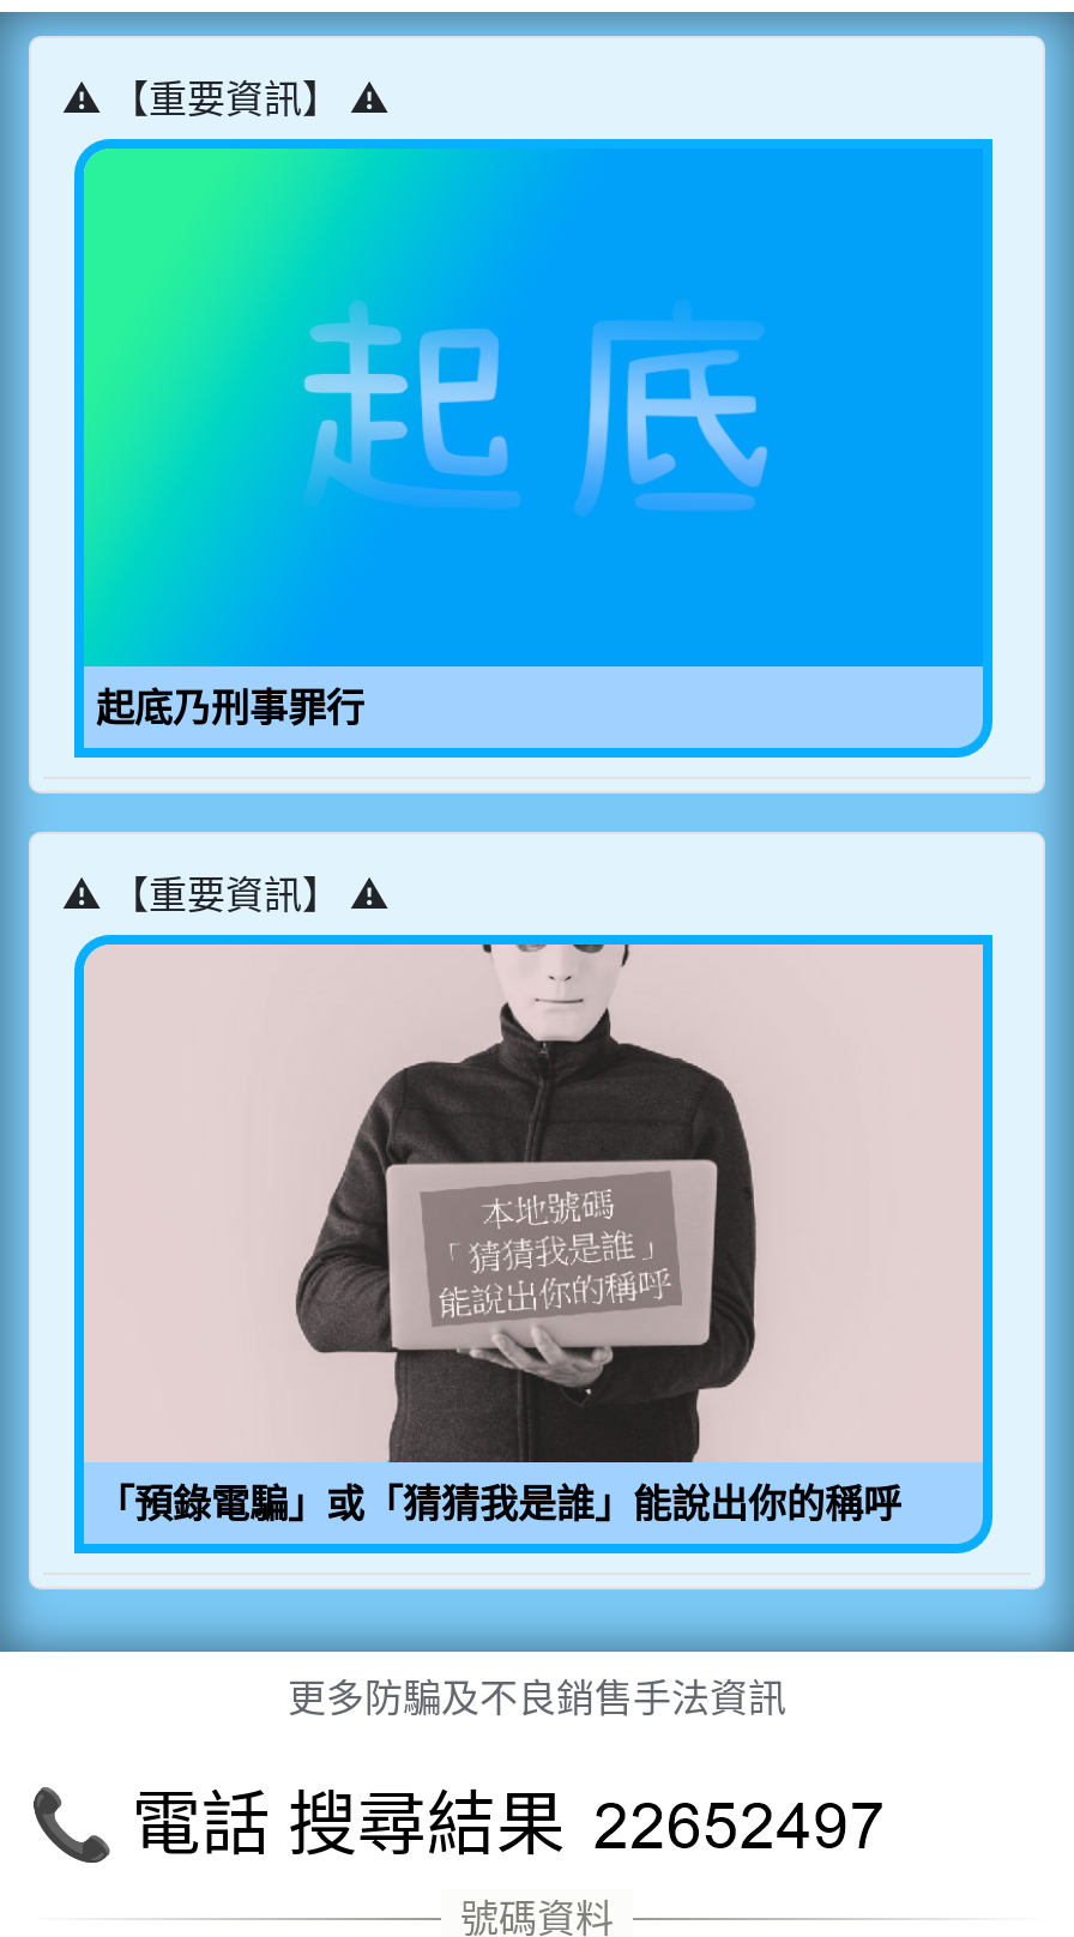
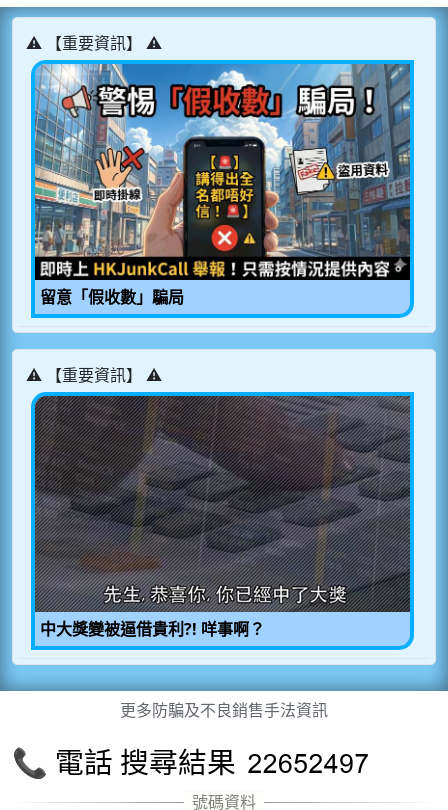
[84,149,983,734] [image] | 起底乃刑事罪行 -> [34,63,411,308] [image] | 留意「假收數」騙局
[82,942,985,1529] [image] | 「預錄電騙」或「猜猜我是誰」能說出你的稱呼 -> [34,395,411,640] [image] | 中大獎變被逼借貴利?! 咩事啊？

